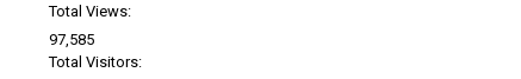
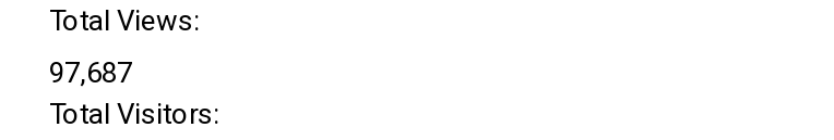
[49,31,94,48] 97,585 -> [49,56,132,89] 97,687

